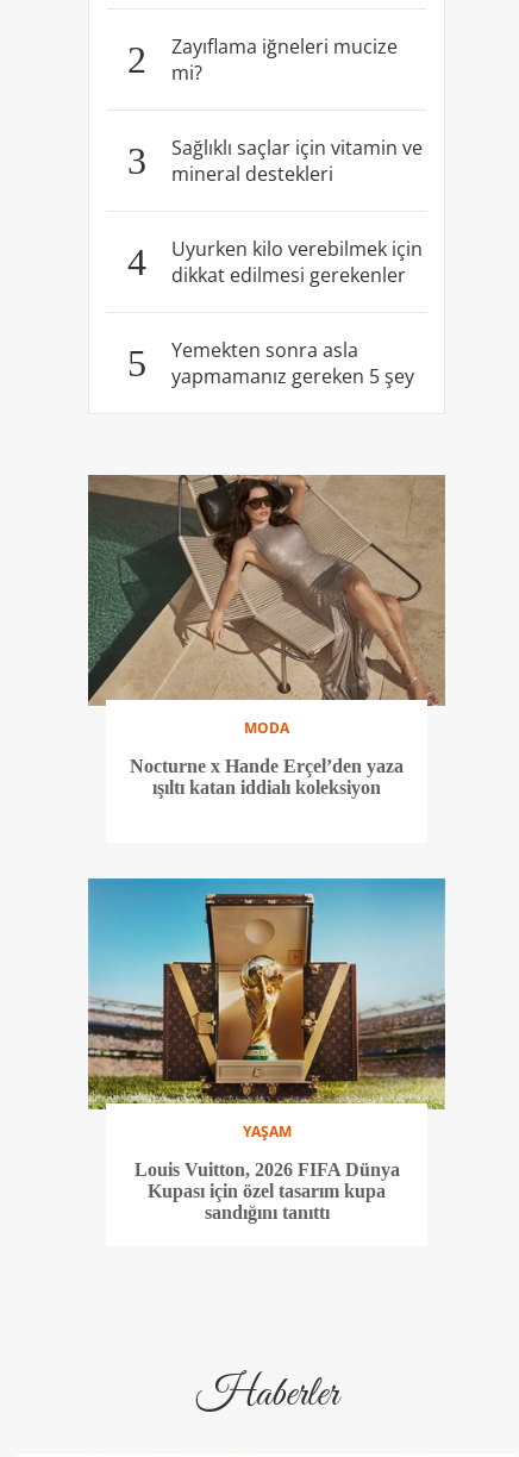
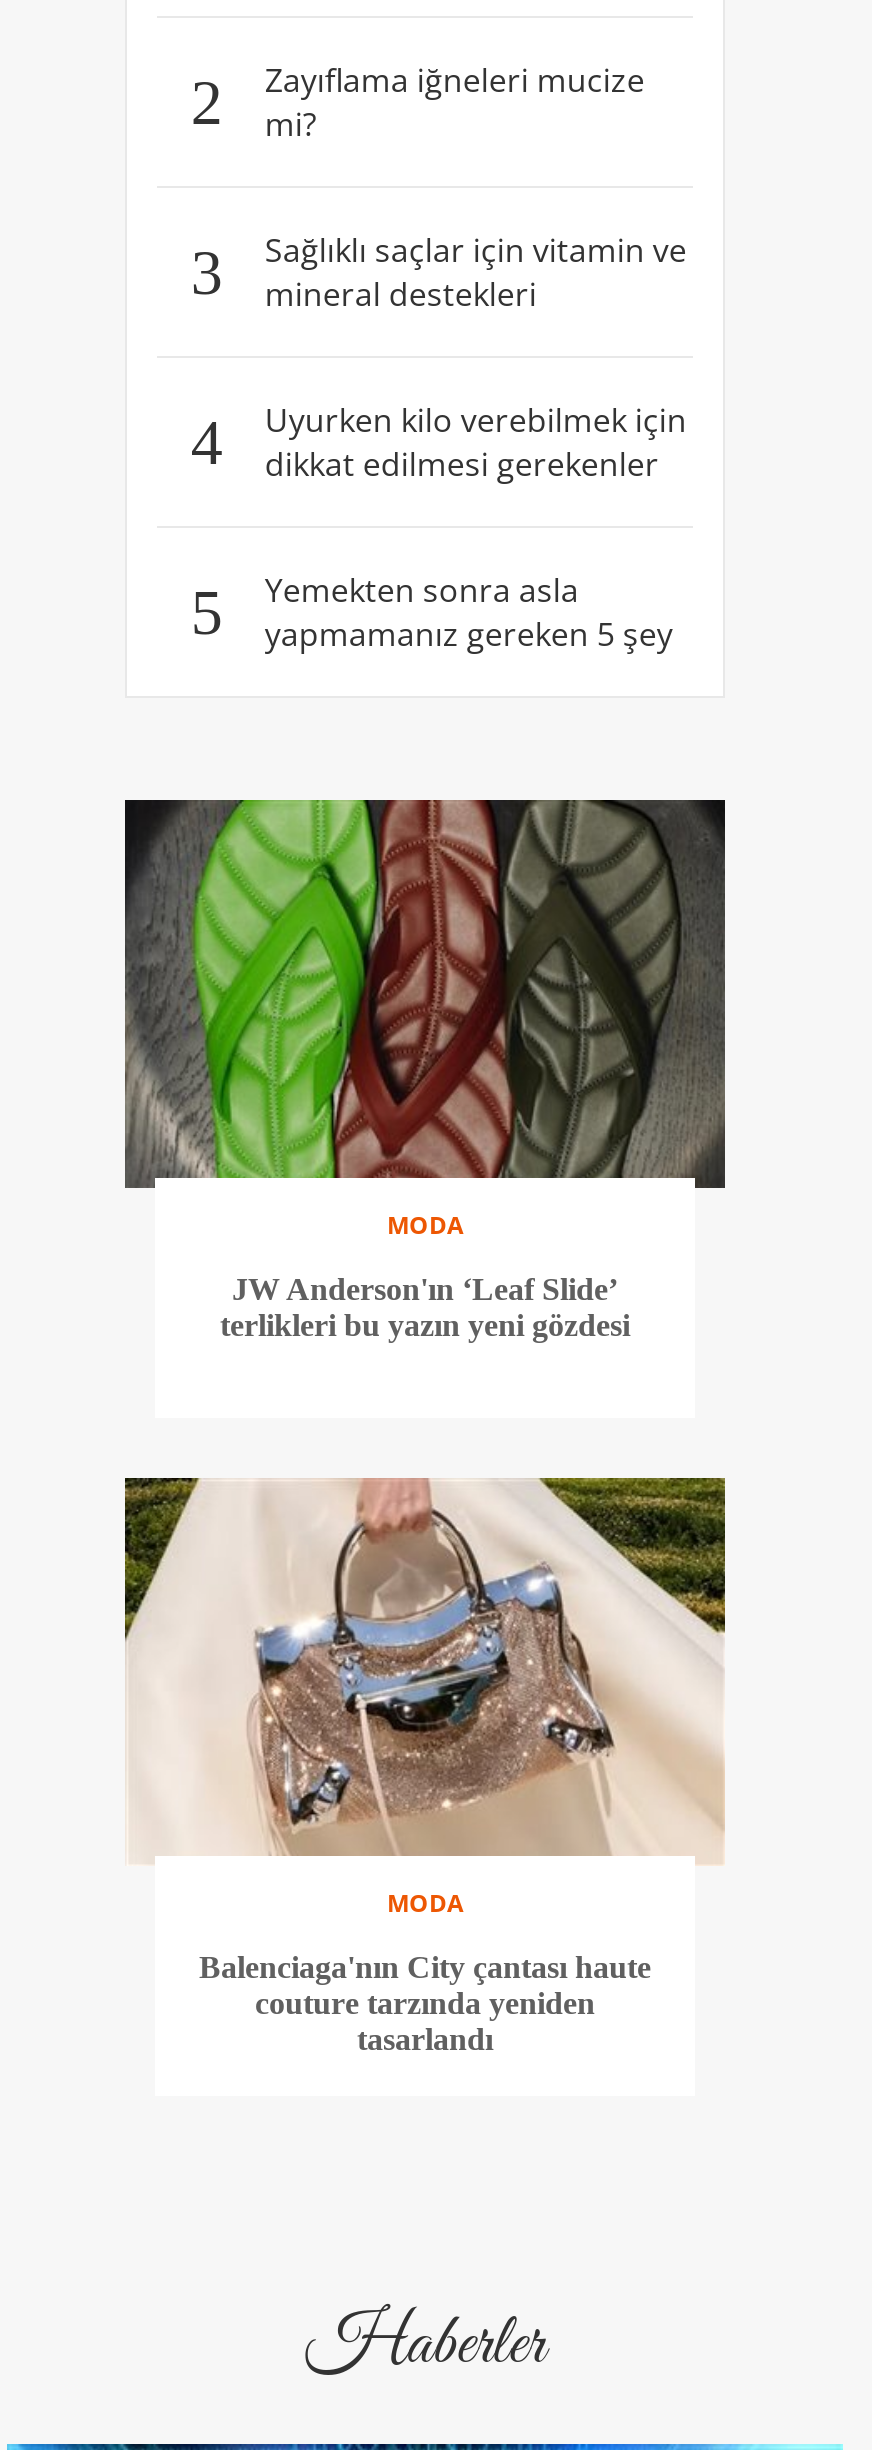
[87,474,446,706] [image] -> [123,798,727,1190] [image]
[130,756,404,798] Nocturne x Hande Erçel’den yaza | ışıltı katan iddialı koleksiyon -> [220,1273,630,1343] JW Anderson'ın ‘Leaf Slide’ | terlikleri bu yazın yeni gözdesi
[87,877,446,1142] [image] | YAŞAM -> [123,1476,727,1921] [image] | MODA
[134,1160,399,1223] Louis Vuitton, 2026 FIFA Dünya | Kupası için özel tasarım kupa | sandığını tanıttı -> [199,1951,651,2057] Balenciaga'nın City çantası haute | couture tarzında yeniden | tasarlandı

